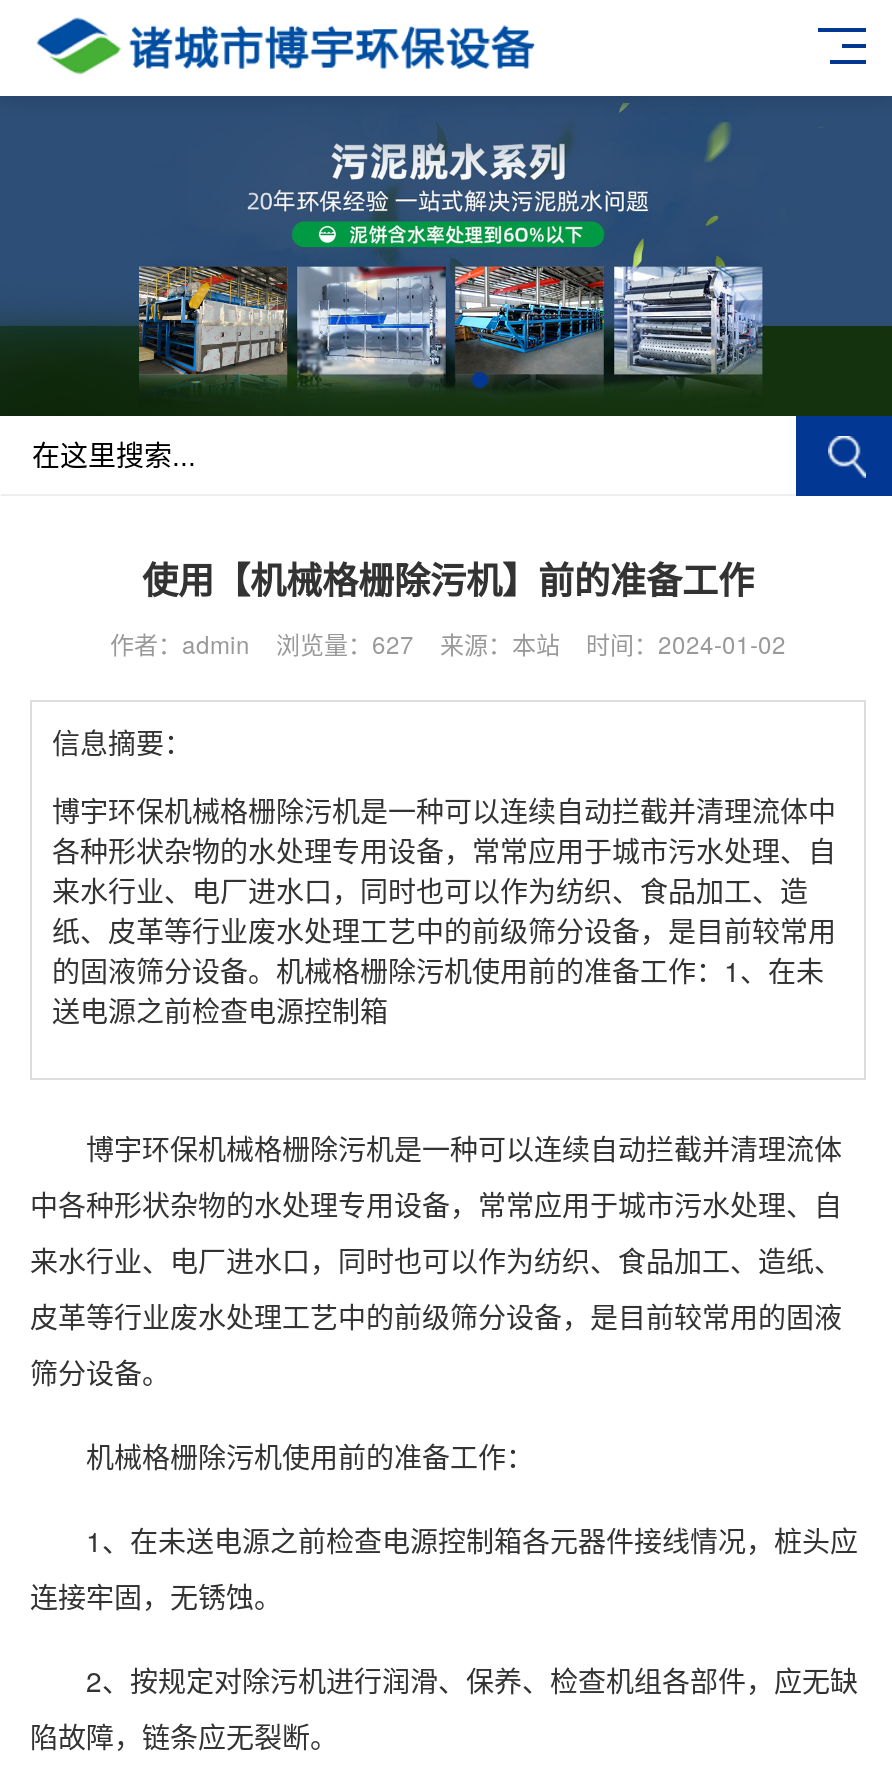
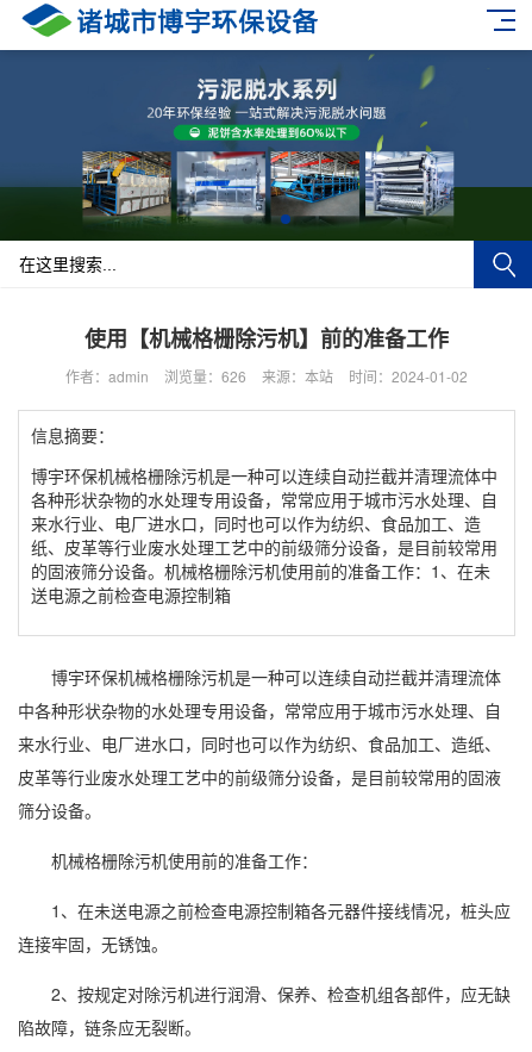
[110,626,786,660] 作者：admin 浏览量：627 来源：本站 时间：2024-01-02 -> [65,366,468,386] 作者：admin 浏览量：626 来源：本站 时间：2024-01-02

